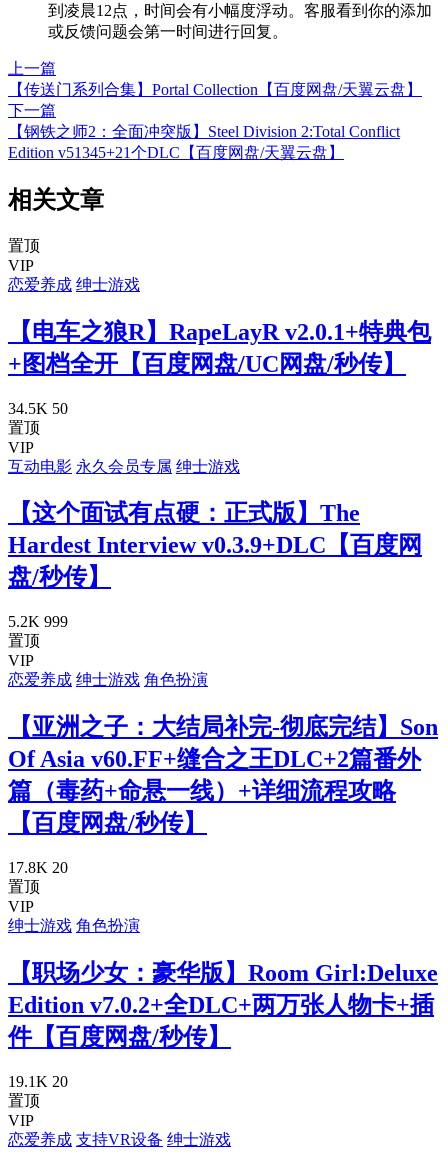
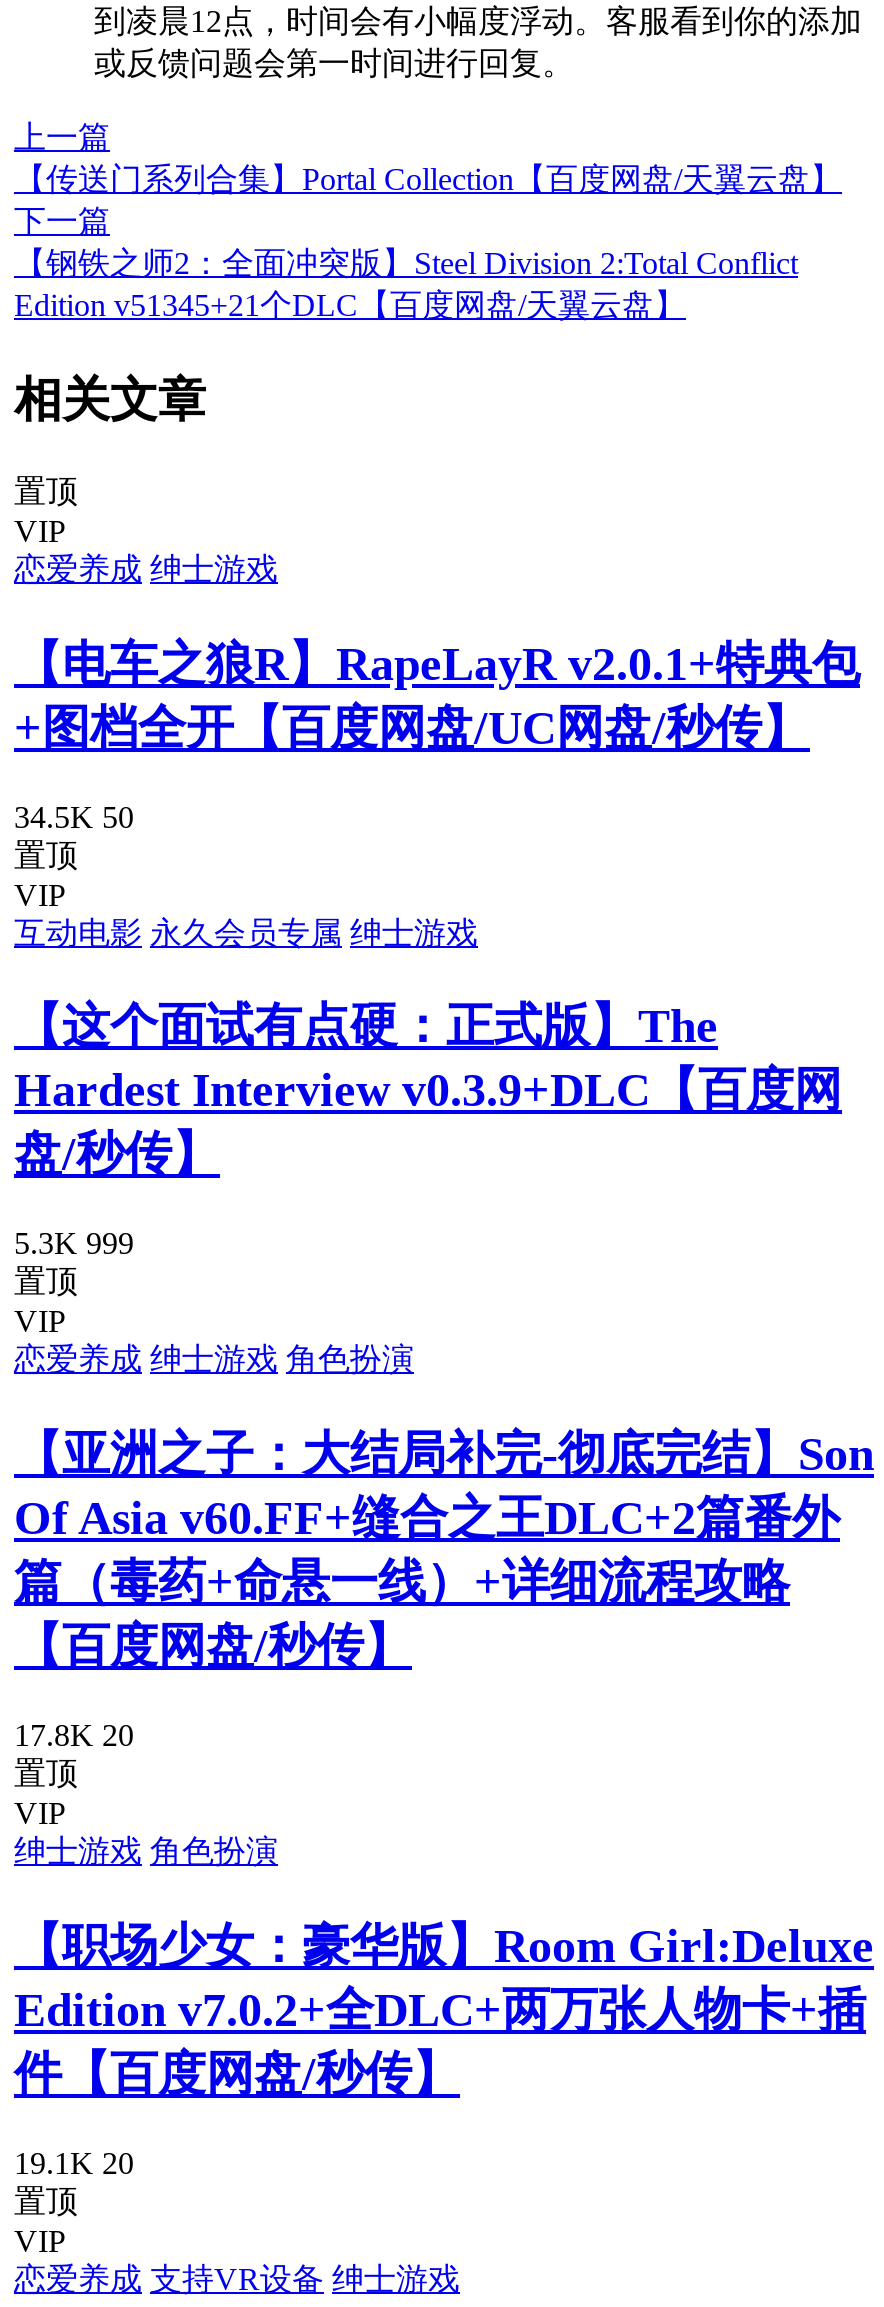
[8,613,68,630] 5.2K 999 -> [14,1227,134,1261] 5.3K 999

